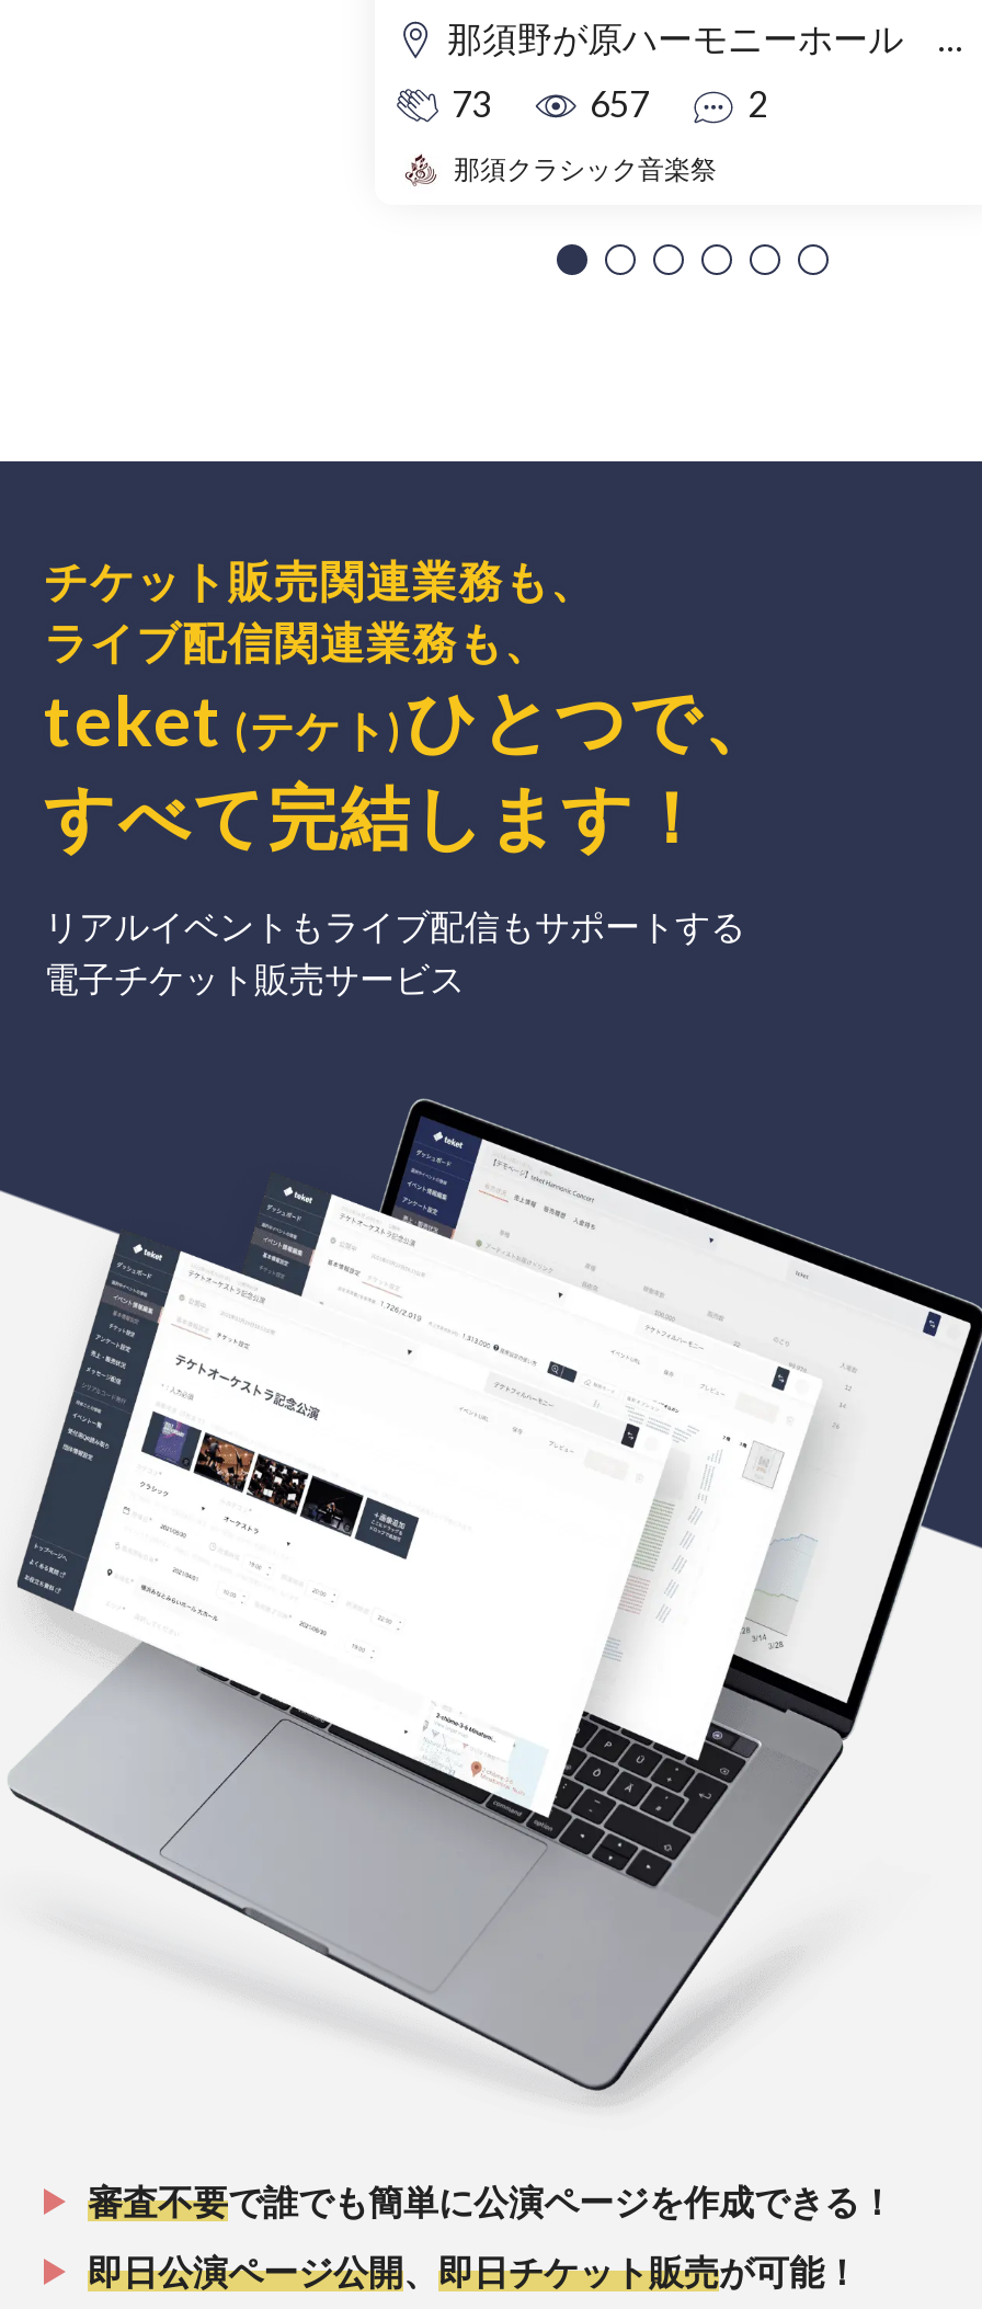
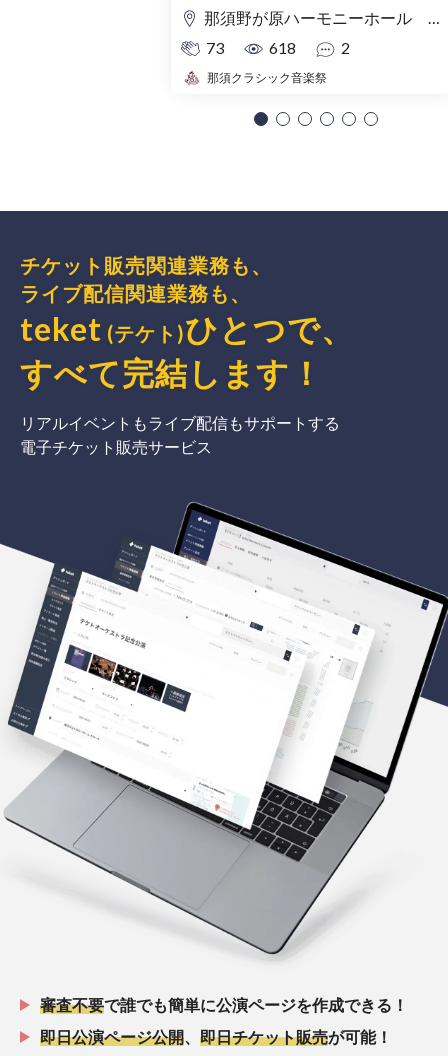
[590,83,649,125] 657 -> [269,38,296,57] 618

